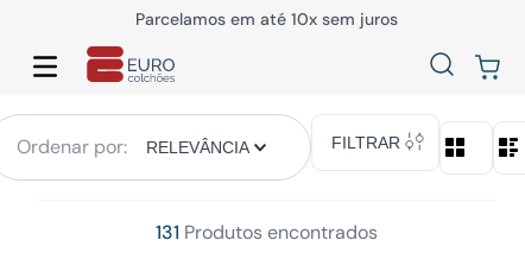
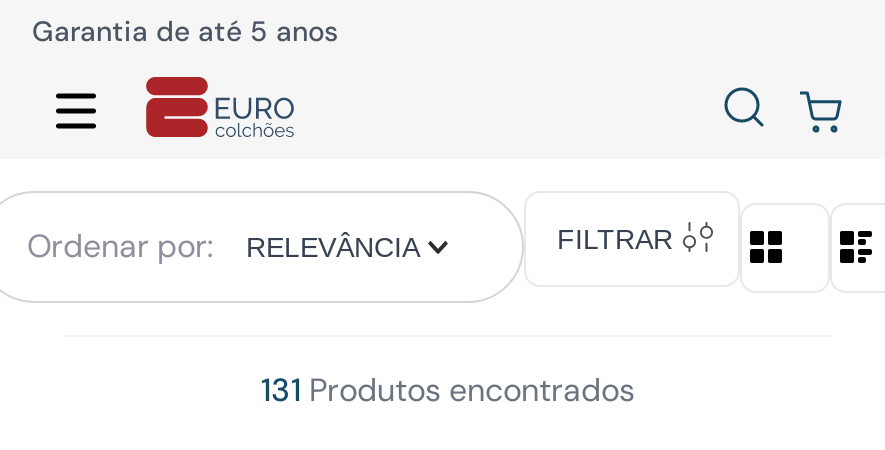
[135,8,397,30] Parcelamos em até 10x sem juros -> [32,13,338,49] Garantia de até 5 anos

